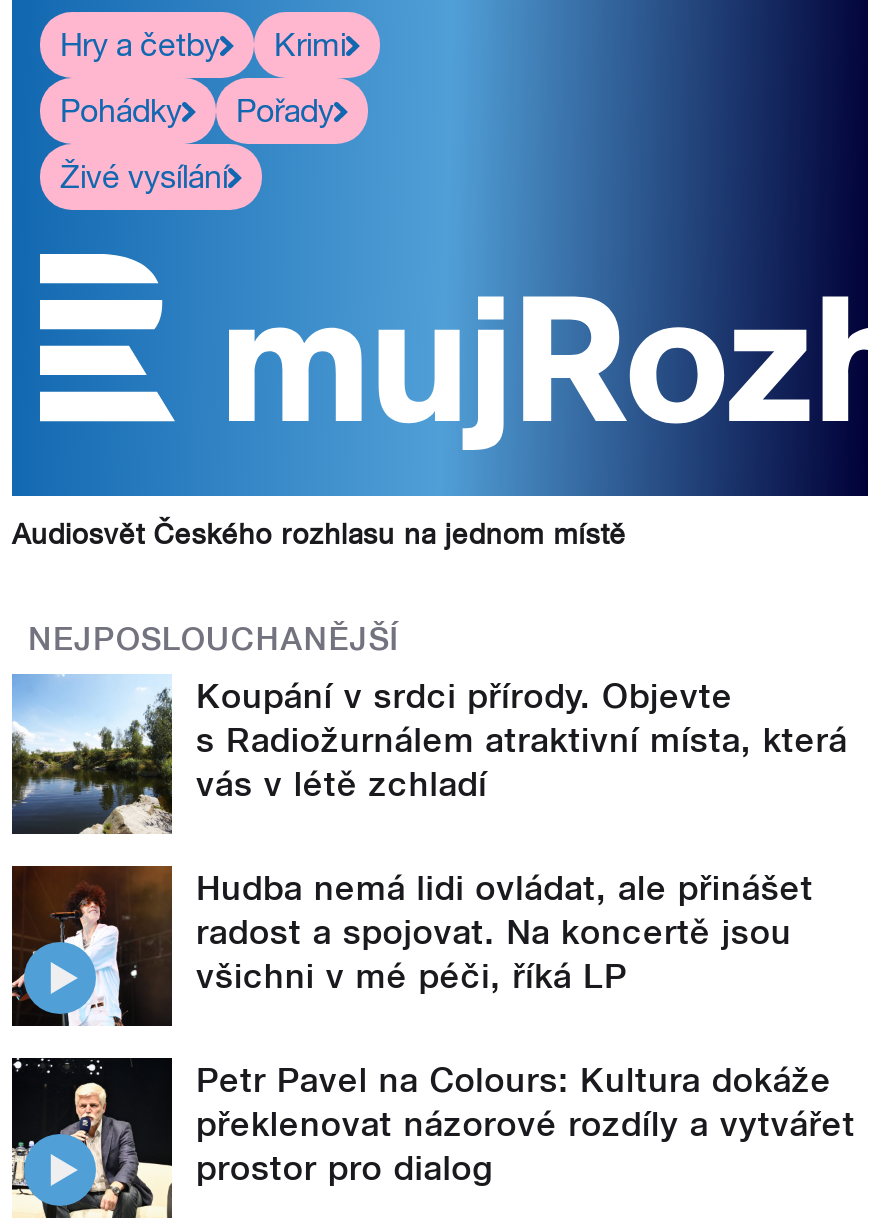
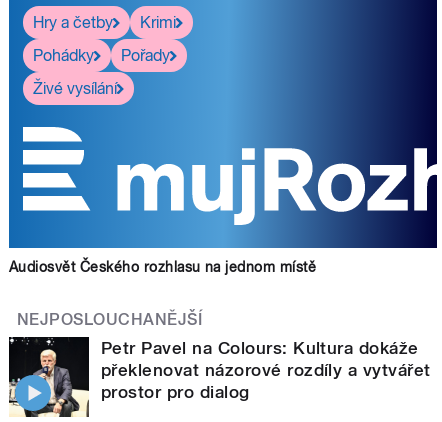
[10,674,847,996] [image] | Koupání v srdci přírody. Objevte | s Radiožurnálem atraktivní místa, která | vás v létě zchladí | Hudba nemá lidi ovládat, ale přinášet | radost a spojovat. Na koncertě jsou | všichni v mé péči, říká LP -> none
[10,864,174,1028] [image] -> none

